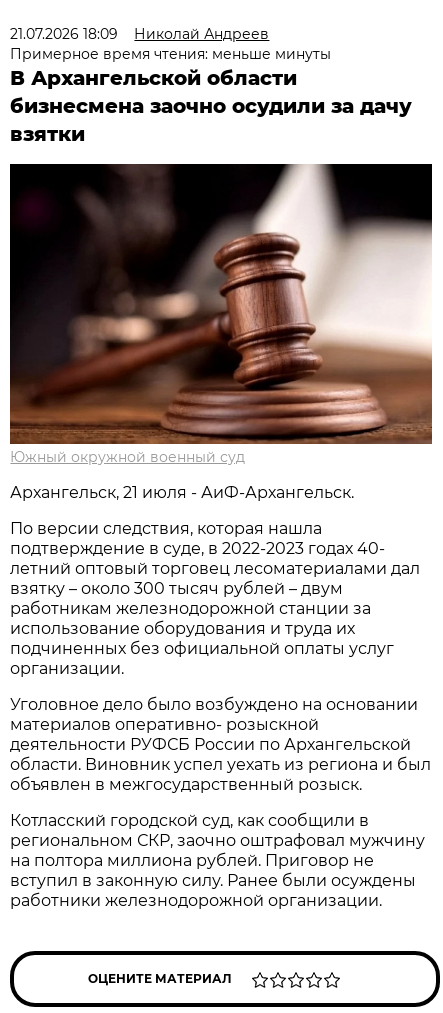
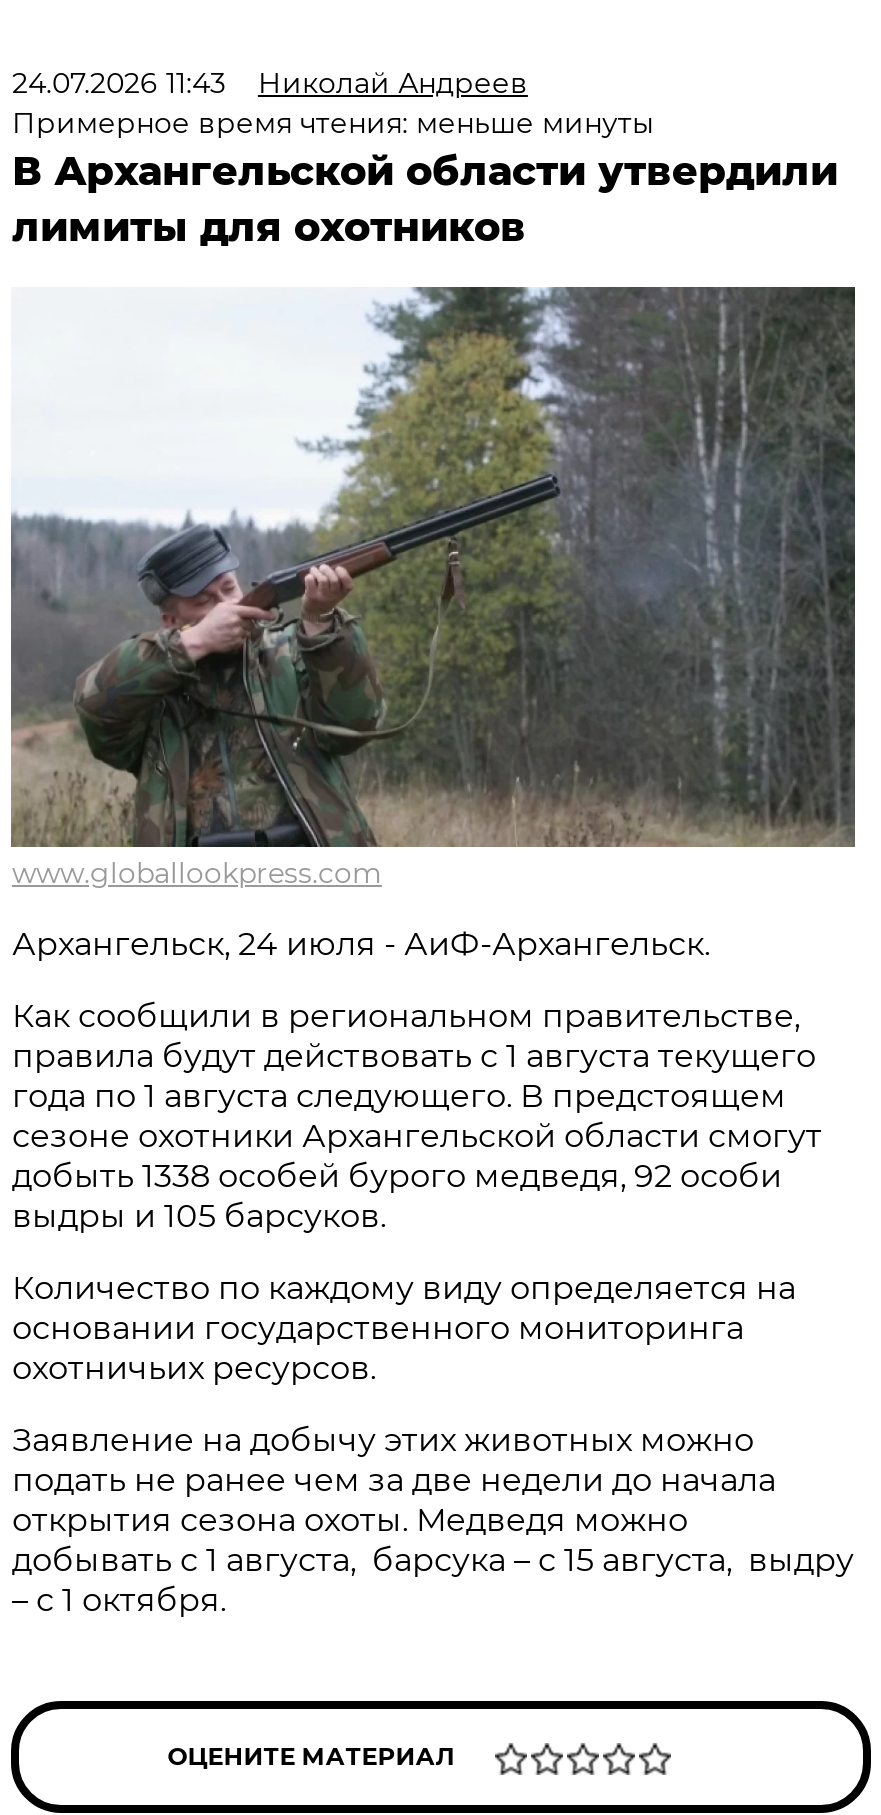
[10,25,269,43] 21.07.2026 18:09 Николай Андреев -> [12,65,528,101] 24.07.2026 11:43 Николай Андреев
[10,66,412,146] В Архангельской области | бизнесмена заочно осудили за дачу | взятки -> [12,147,838,251] В Архангельской области утвердили | лимиты для охотников
[9,205,433,466] [image] | Южный окружной военный суд -> [9,285,857,891] [image] | www.globallookpress.com
[10,483,354,502] Архангельск, 21 июля - АиФ-Архангельск. -> [12,925,710,963] Архангельск, 24 июля - АиФ-Архангельск.
[10,519,420,678] По версии следствия, которая нашла | подтверждение в суде, в 2022-2023 годах 40- | летний оптовый торговец лесоматериалами дал | взятку – около 300 тысяч рублей – двум | работникам железнодорожной станции за | использование оборудования и труда их | подчиненных без официальной оплаты услуг | организации. -> [12,997,822,1235] Как сообщили в региональном правительстве, | правила будут действовать с 1 августа текущего | года по 1 августа следующего. В предстоящем | сезоне охотники Архангельской области смогут | добыть 1338 особей бурого медведя, 92 особи | выдры и 105 барсуков.
[10,695,431,794] Уголовное дело было возбуждено на основании | материалов оперативно- розыскной | деятельности РУФСБ России по Архангельской | области. Виновник успел уехать из региона и был | объявлен в межгосударственный розыск. -> [12,1269,796,1387] Количество по каждому виду определяется на | основании государственного мониторинга | охотничьих ресурсов.
[10,811,425,910] Котласский городской суд, как сообщили в | региональном СКР, заочно оштрафовал мужчину | на полтора миллиона рублей. Приговор не | вступил в законную силу. Ранее были осуждены | работники железнодорожной организации. -> [12,1421,854,1619] Заявление на добычу этих животных можно | подать не ранее чем за две недели до начала | открытия сезона охоты. Медведя можно | добывать с 1 августа, барсука – с 15 августа, выдру | – с 1 октября.

